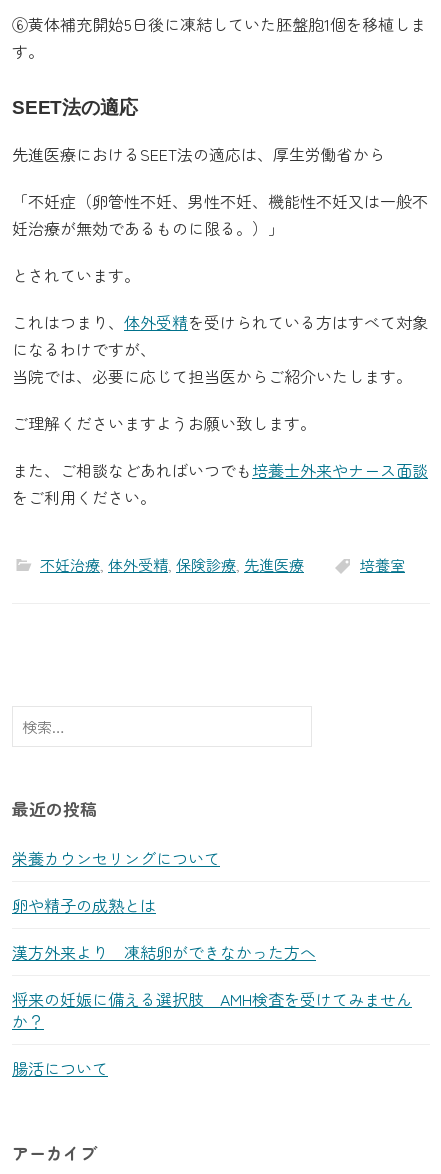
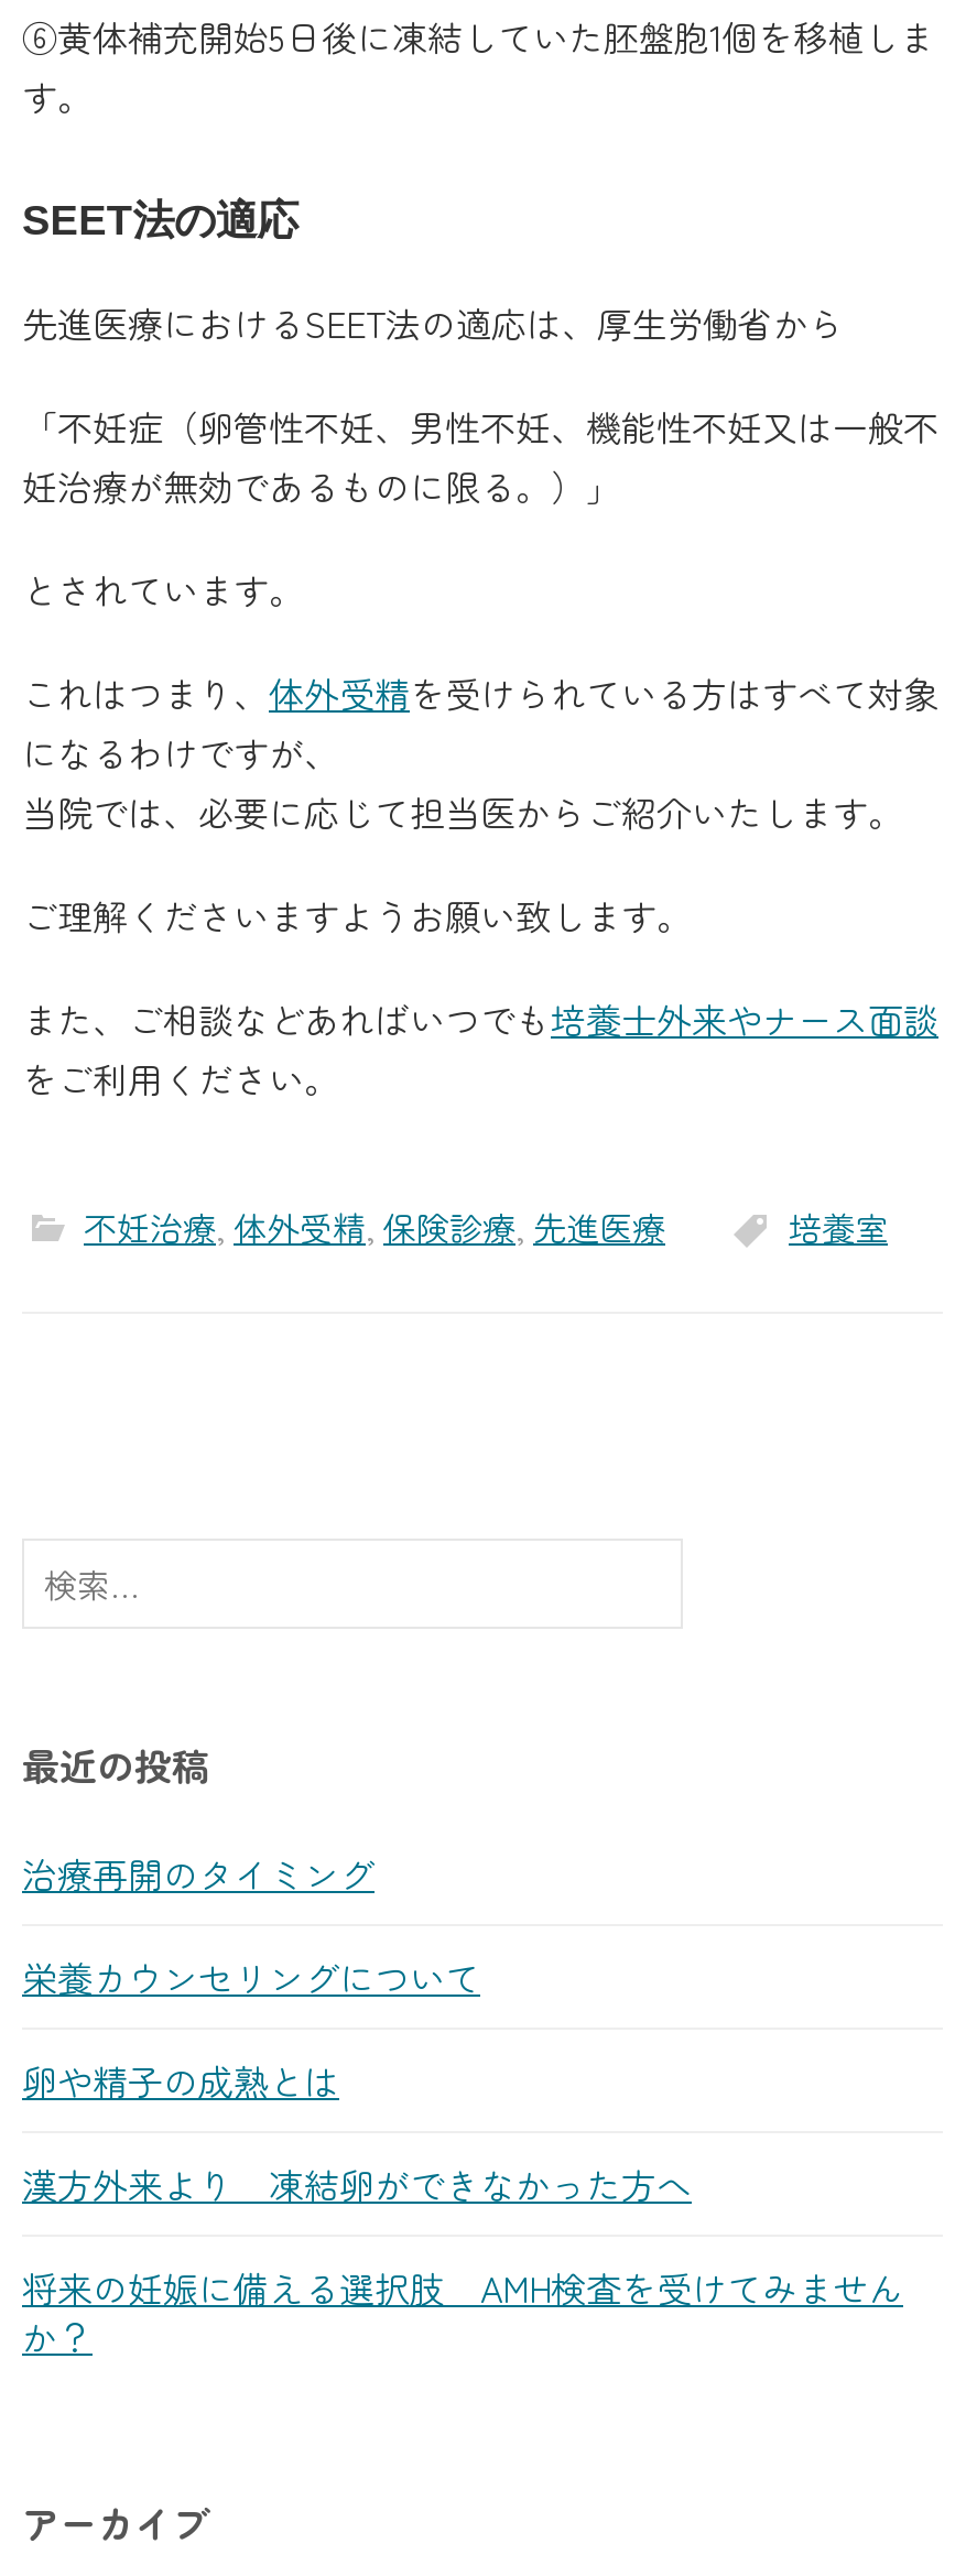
none -> [22,1847,375,1900] 治療再開のタイミング
moved [12,846,412,1033] -> [22,1950,903,2362]: 栄養カウンセリングについて | 卵や精子の成熟とは | 漢方外来より 凍結卵ができなかった方へ | 将来の妊娠に備える選択肢 AMH検査を受けてみません | か？
[12,1056,108,1080] 腸活について -> none

